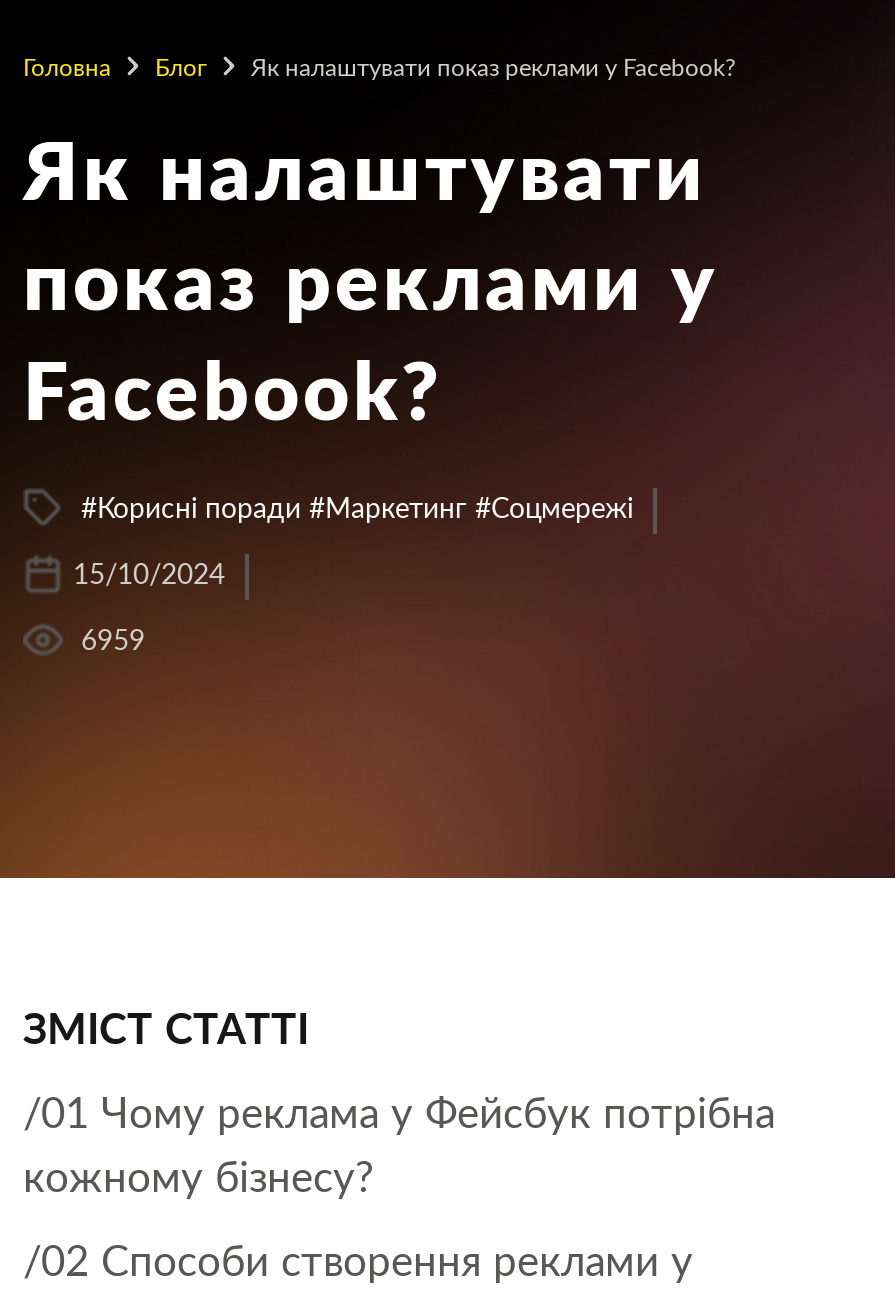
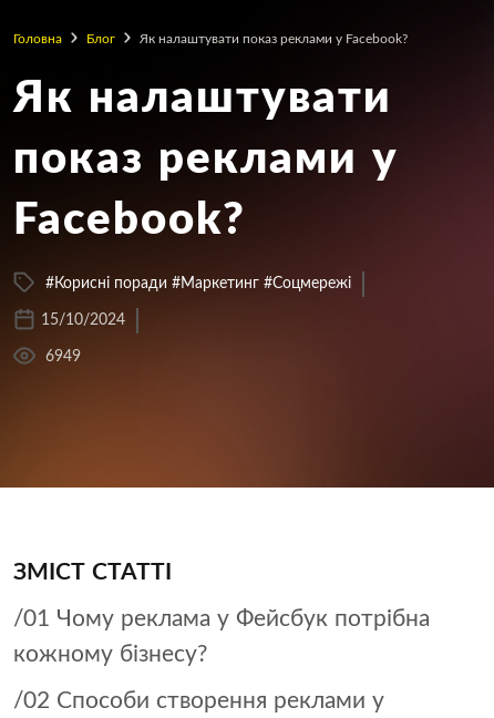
[73,625,145,657] 6959 -> [41,347,81,365] 6949

